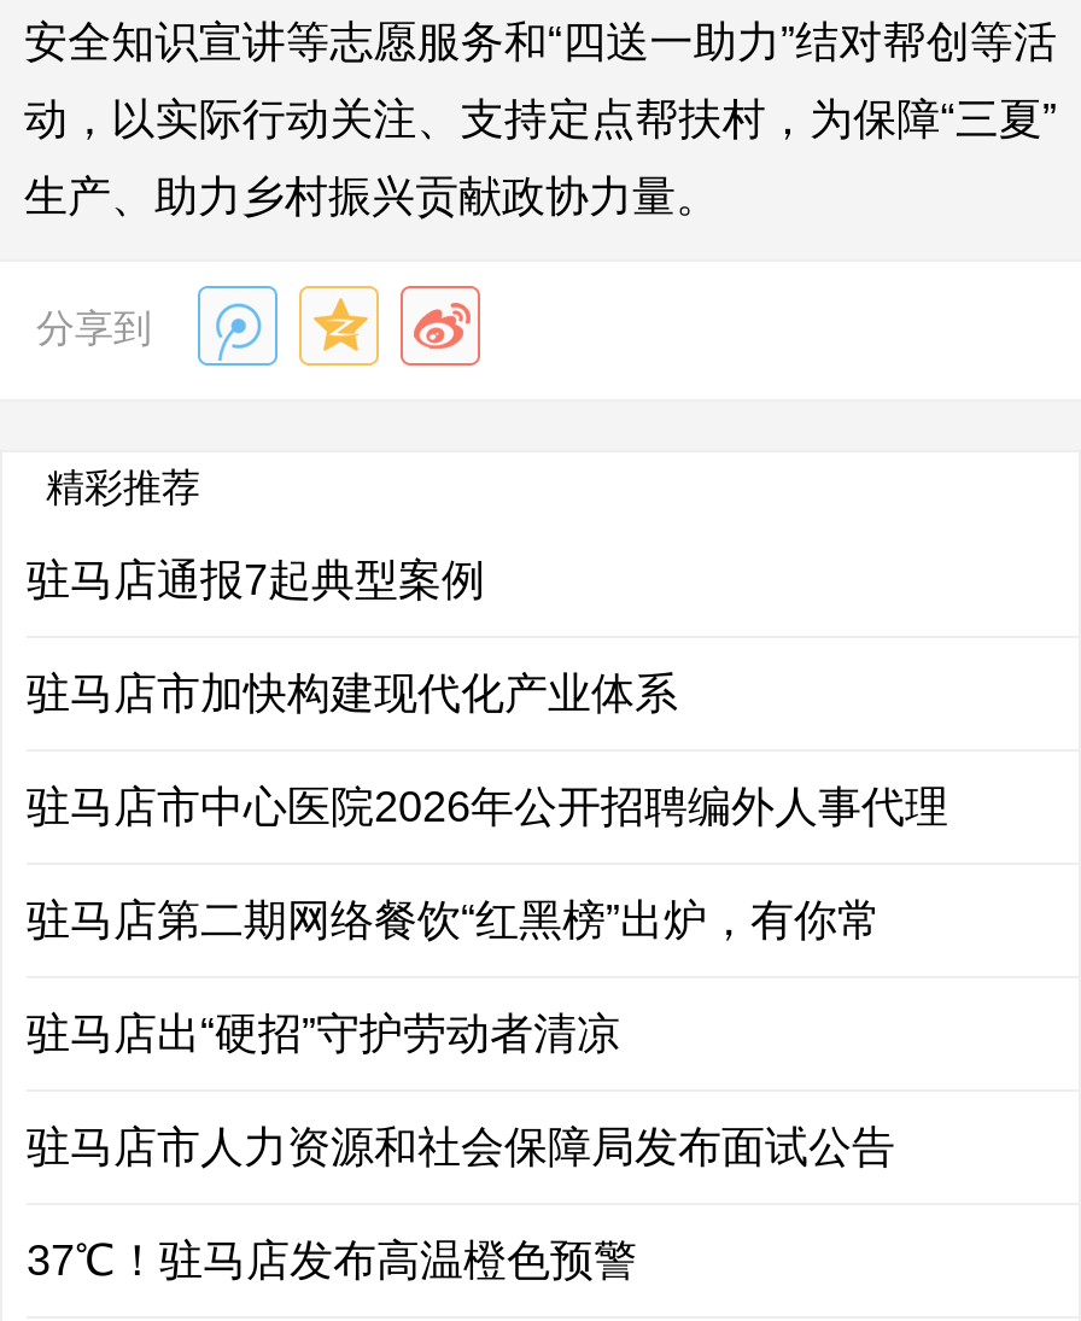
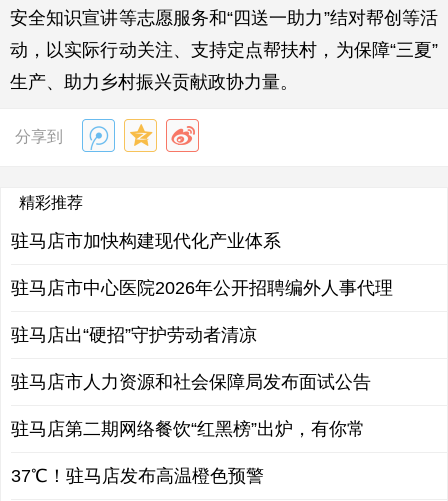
[27,557,485,605] 驻马店通报7起典型案例 -> none
moved [27,897,881,945] -> [11,419,365,439]: 驻马店第二期网络餐饮“红黑榜”出炉，有你常
moved [27,1010,895,1172] -> [11,325,371,392]: 驻马店出“硬招”守护劳动者清凉 | 驻马店市人力资源和社会保障局发布面试公告

